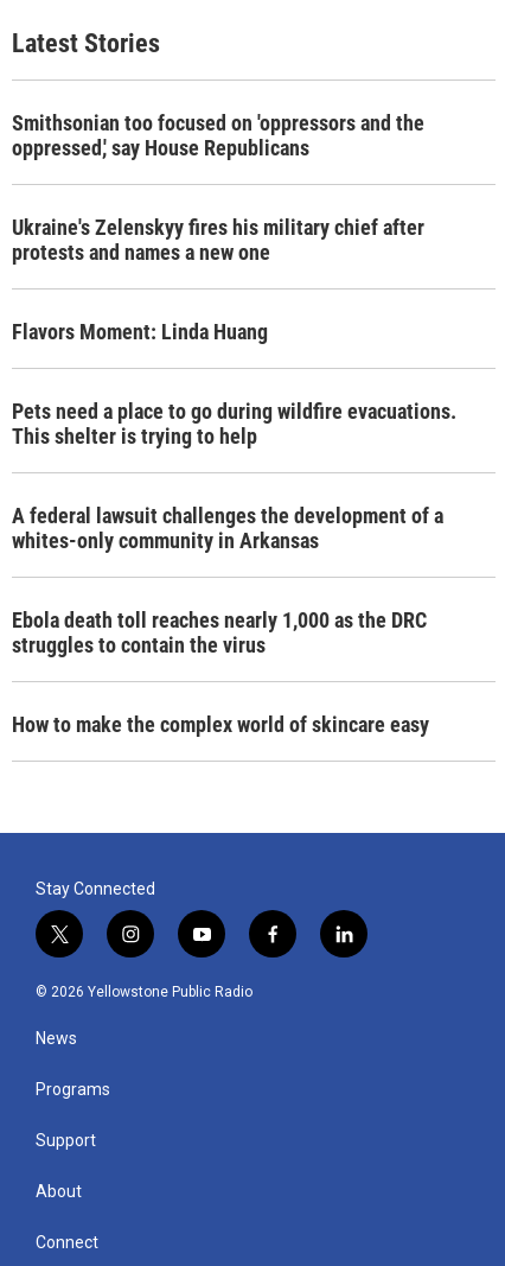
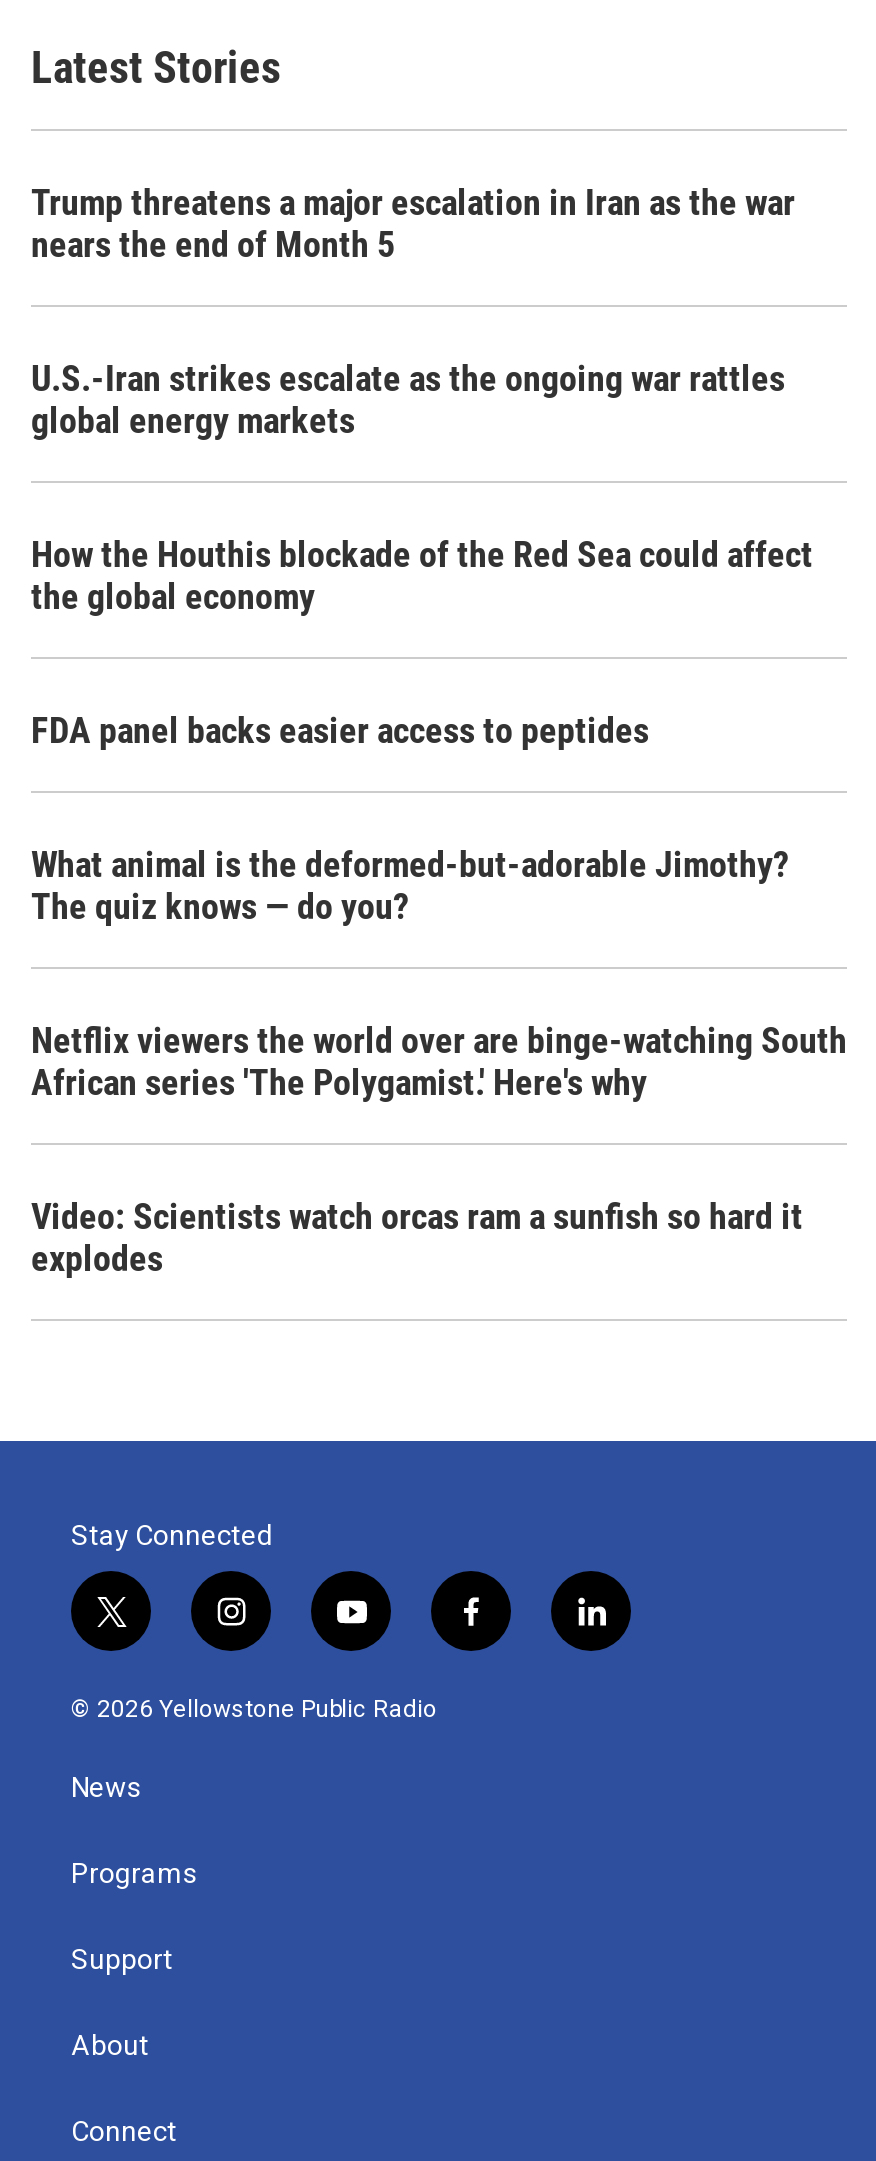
[12,110,424,160] Smithsonian too focused on 'oppressors and the | oppressed,' say House Republicans -> [31,181,795,265] Trump threatens a major escalation in Iran as the war | nears the end of Month 5
[12,215,424,265] Ukraine's Zelenskyy fires his military chief after | protests and names a new one -> [31,357,785,441] U.S.-Iran strikes escalate as the ongoing war rattles | global energy markets
[12,319,268,344] Flavors Moment: Linda Huang -> [31,533,813,617] How the Houthis blockade of the Red Sea could affect | the global economy
[12,399,456,448] Pets need a place to go during wildfire evacuations. | This shelter is trying to help -> [31,709,649,751] FDA panel backs easier access to peptides
[12,503,443,553] A federal lawsuit challenges the development of a | whites-only community in Arkansas -> [31,843,789,927] What animal is the deformed-but-adorable Jimothy? | The quiz knows — do you?
[12,607,427,657] Ebola death toll reaches nearly 1,000 as the DRC | struggles to contain the virus -> [31,1019,847,1103] Netflix viewers the world over are binge-watching South | African series 'The Polygamist.' Here's why
[12,712,429,737] How to make the complex world of skincare easy -> [31,1195,803,1279] Video: Scientists watch orcas ram a sunfish so hard it | explodes

